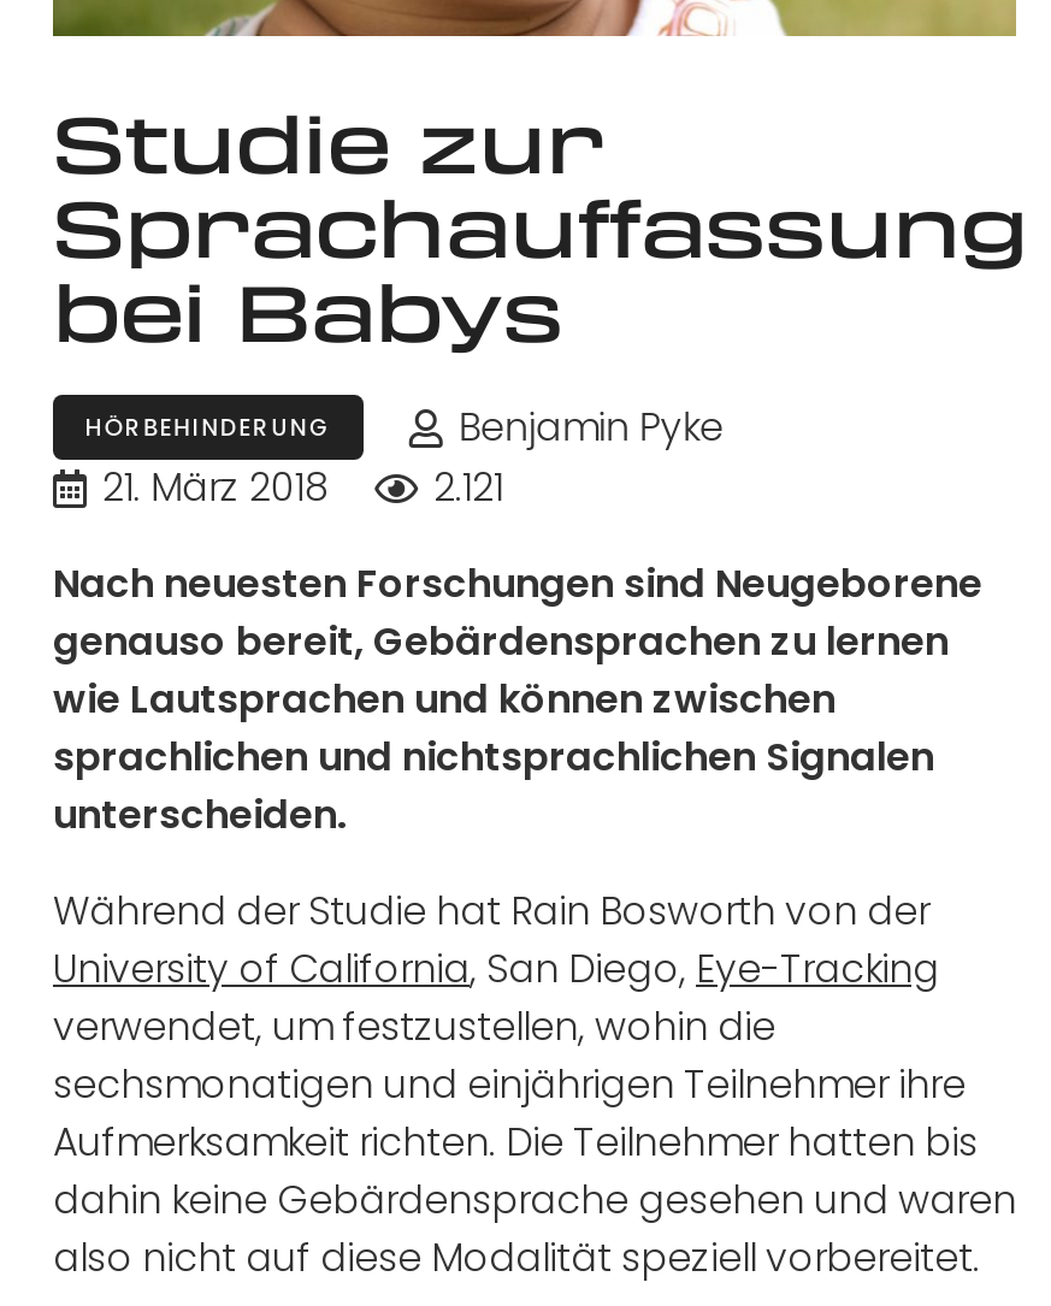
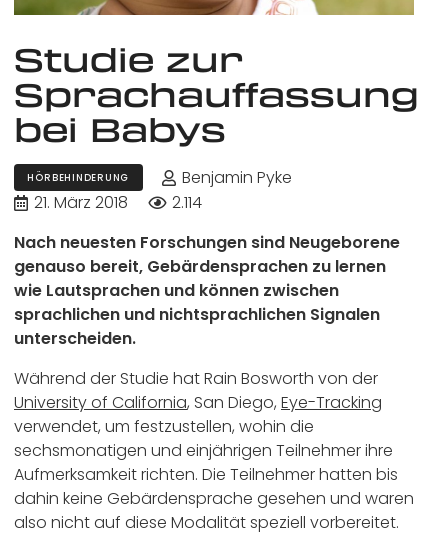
[102,459,503,514] 21. März 2018 2.121 -> [34,191,202,214] 21. März 2018 2.114

